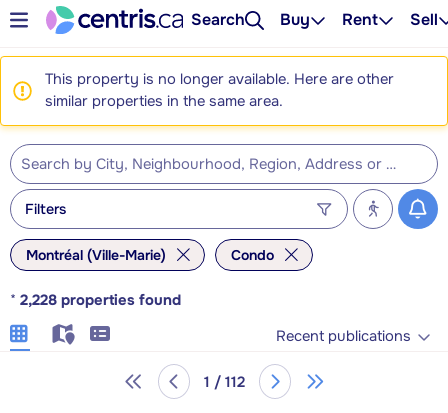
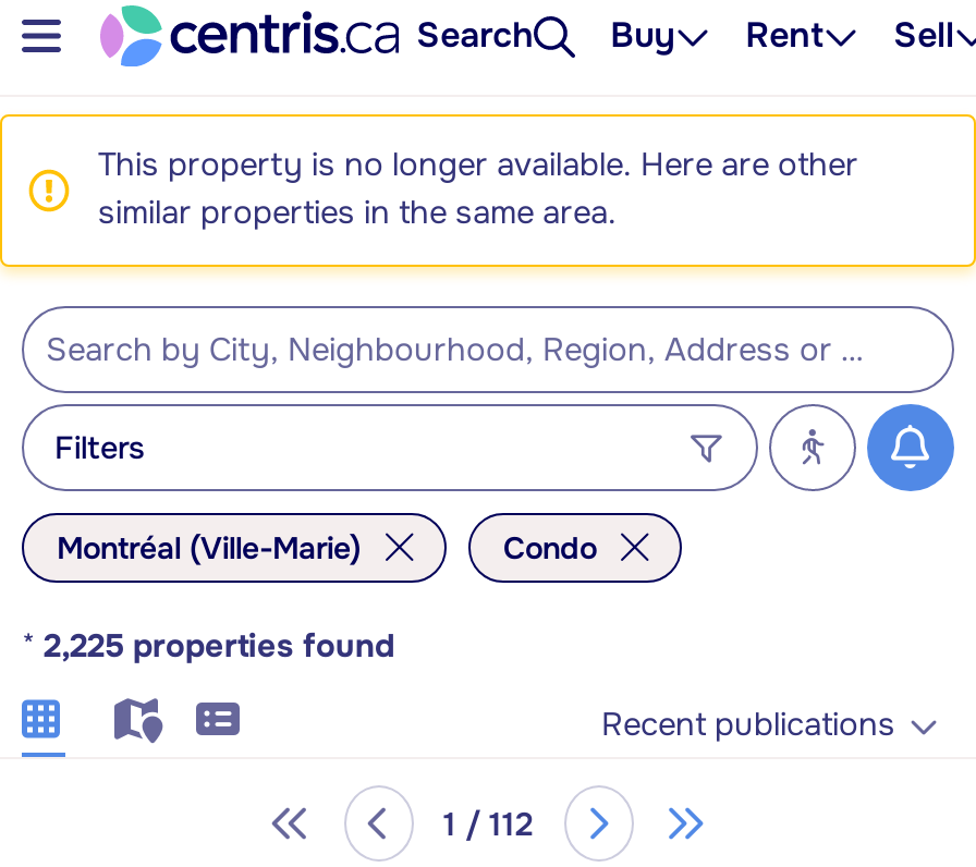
[10,291,181,310] * 2,228 properties found -> [22,626,394,668] * 2,225 properties found

